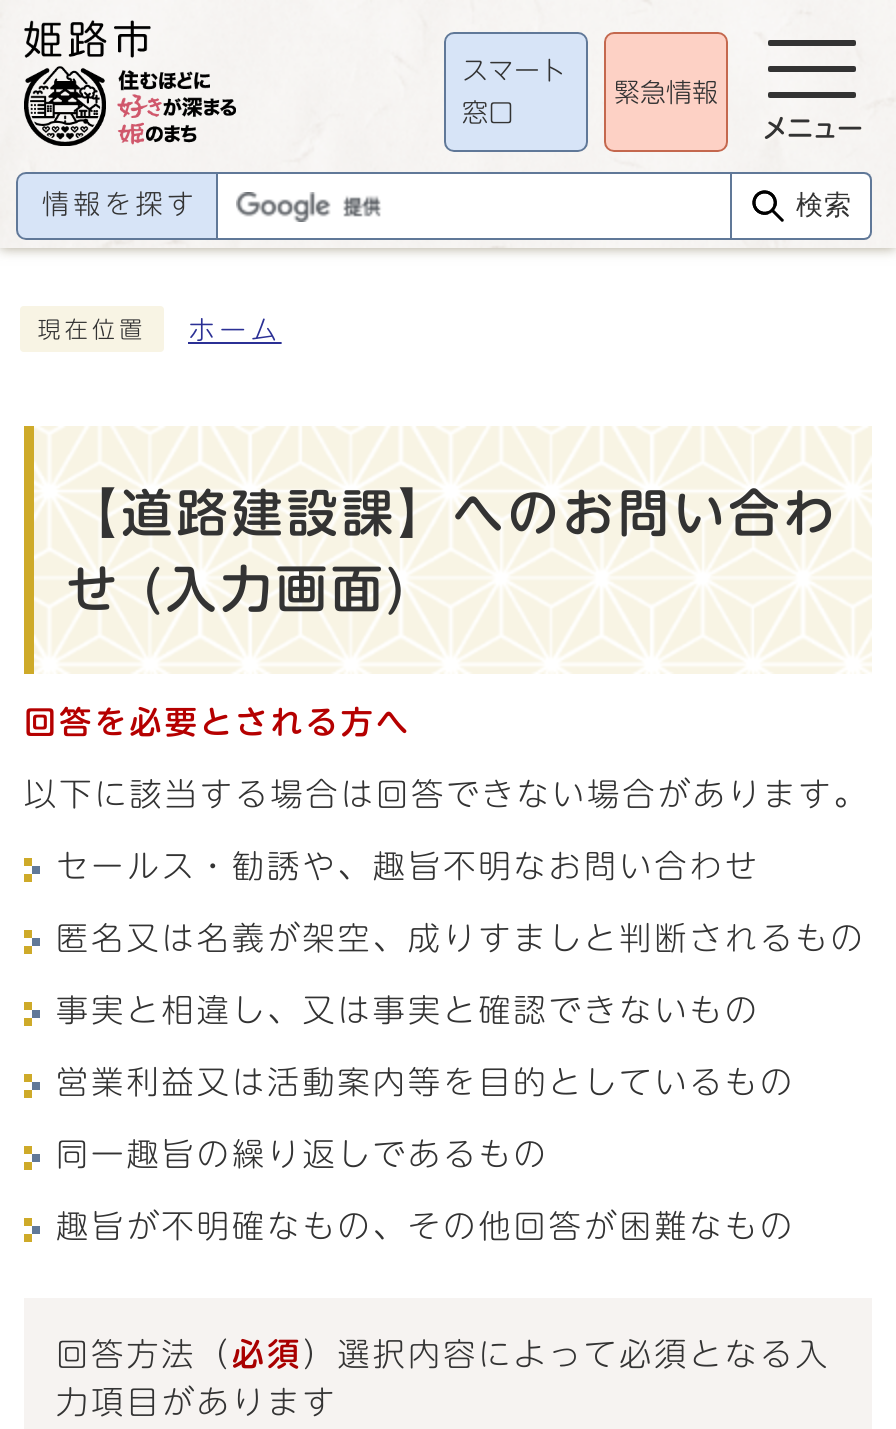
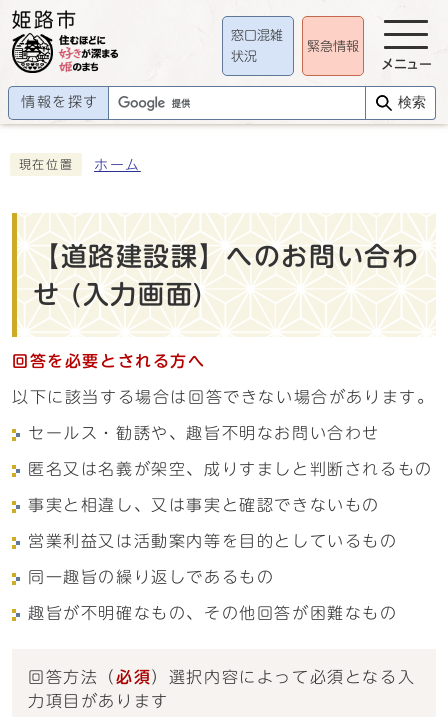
[462,57,566,83] スマート -> [231,29,283,42] 窓口混雑
[462,101,514,127] 窓口 -> [231,50,257,63] 状況

